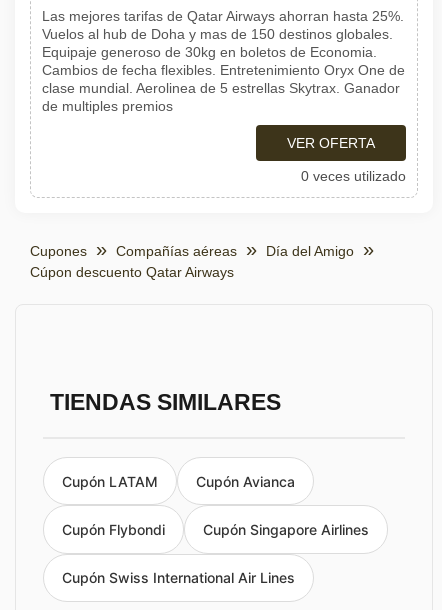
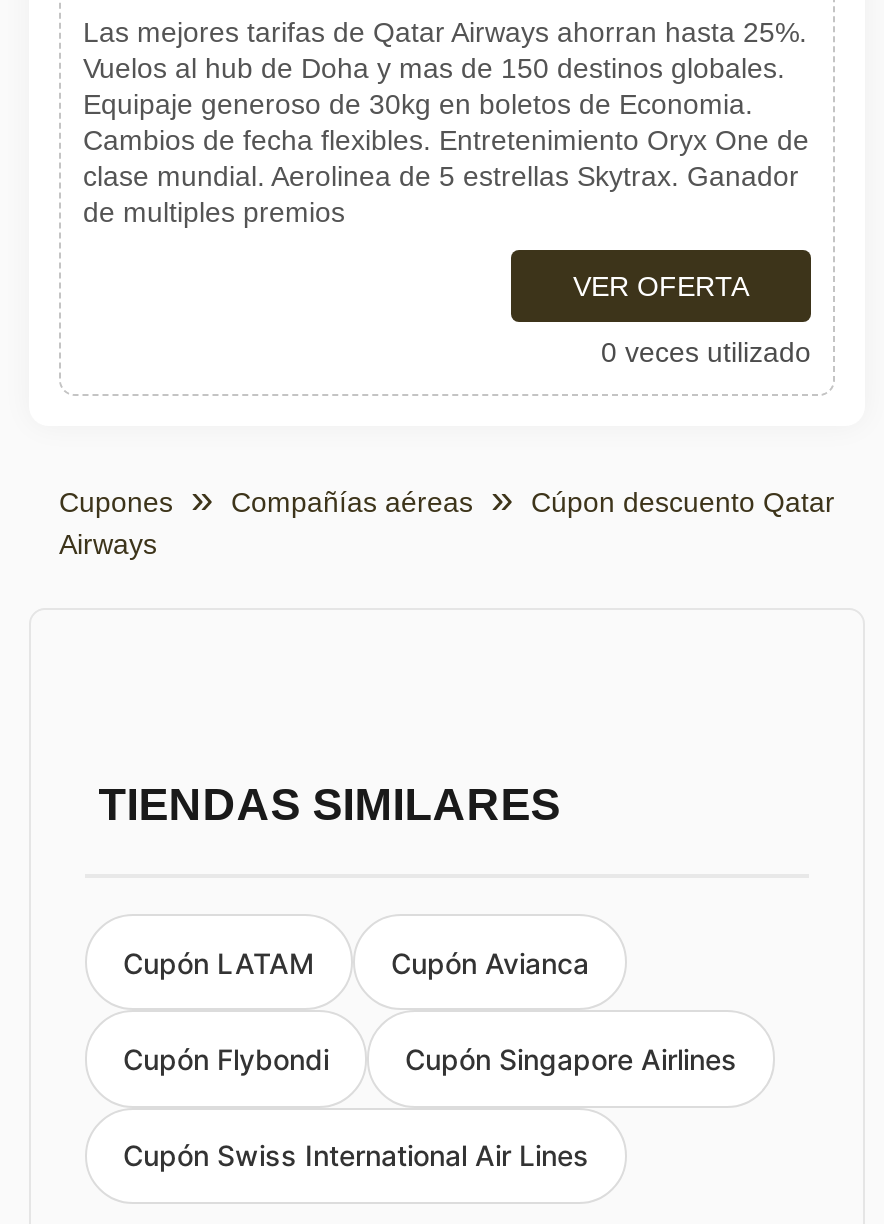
[30,243,354,280] Día del Amigo | Cúpon descuento Qatar Airways -> [59,486,835,560] Cúpon descuento Qatar | Airways

